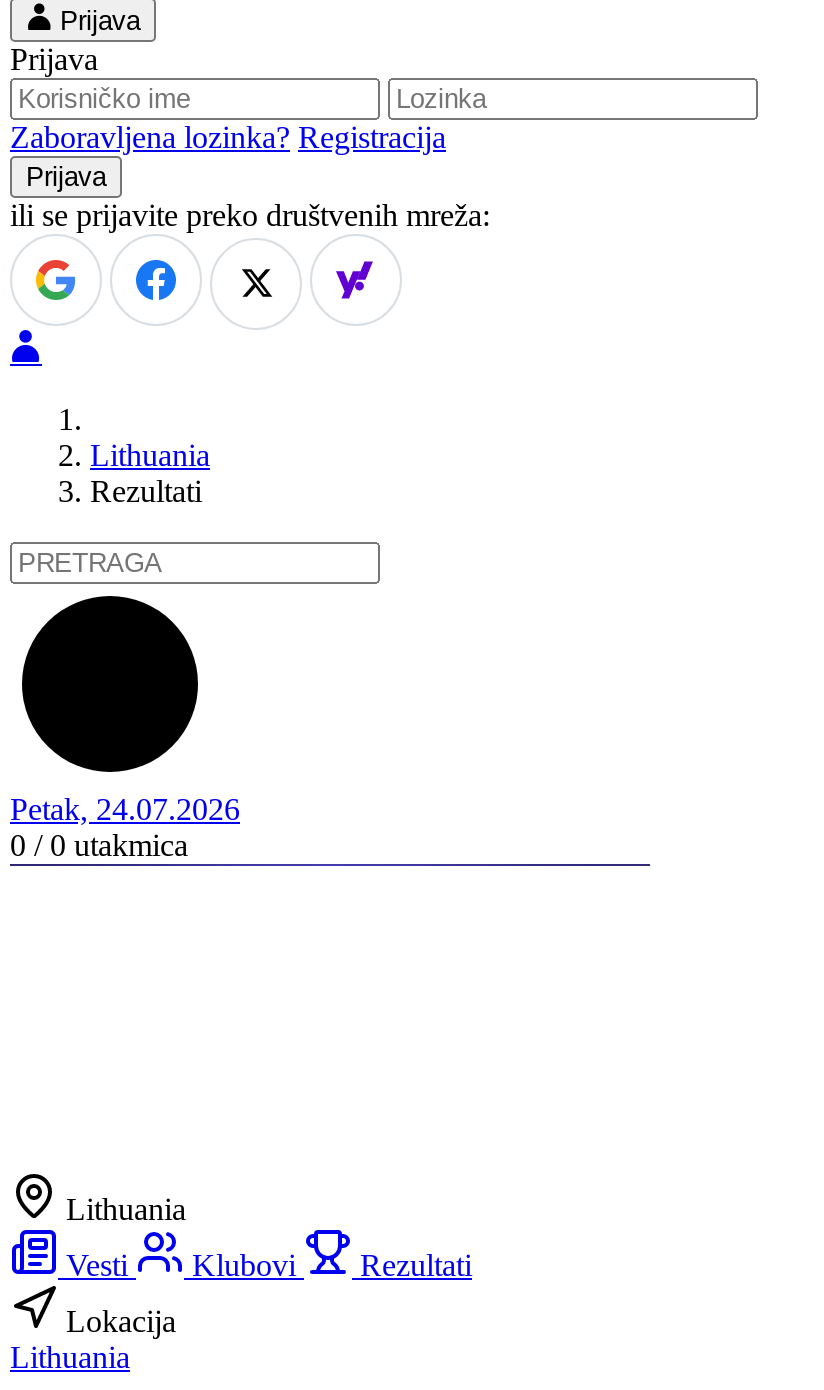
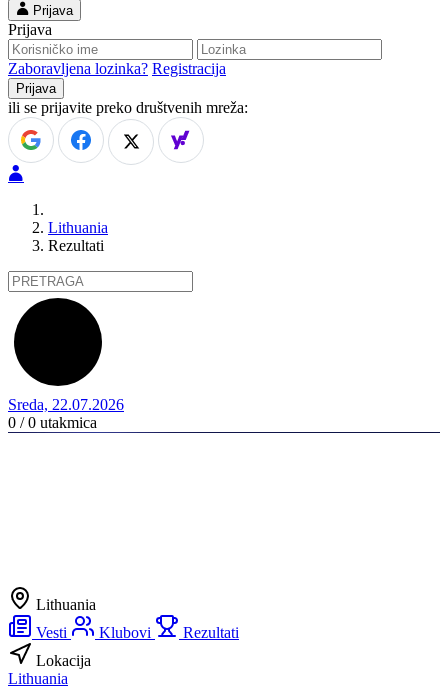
[10,792,240,826] Petak, 24.07.2026 -> [8,396,124,413] Sreda, 22.07.2026

